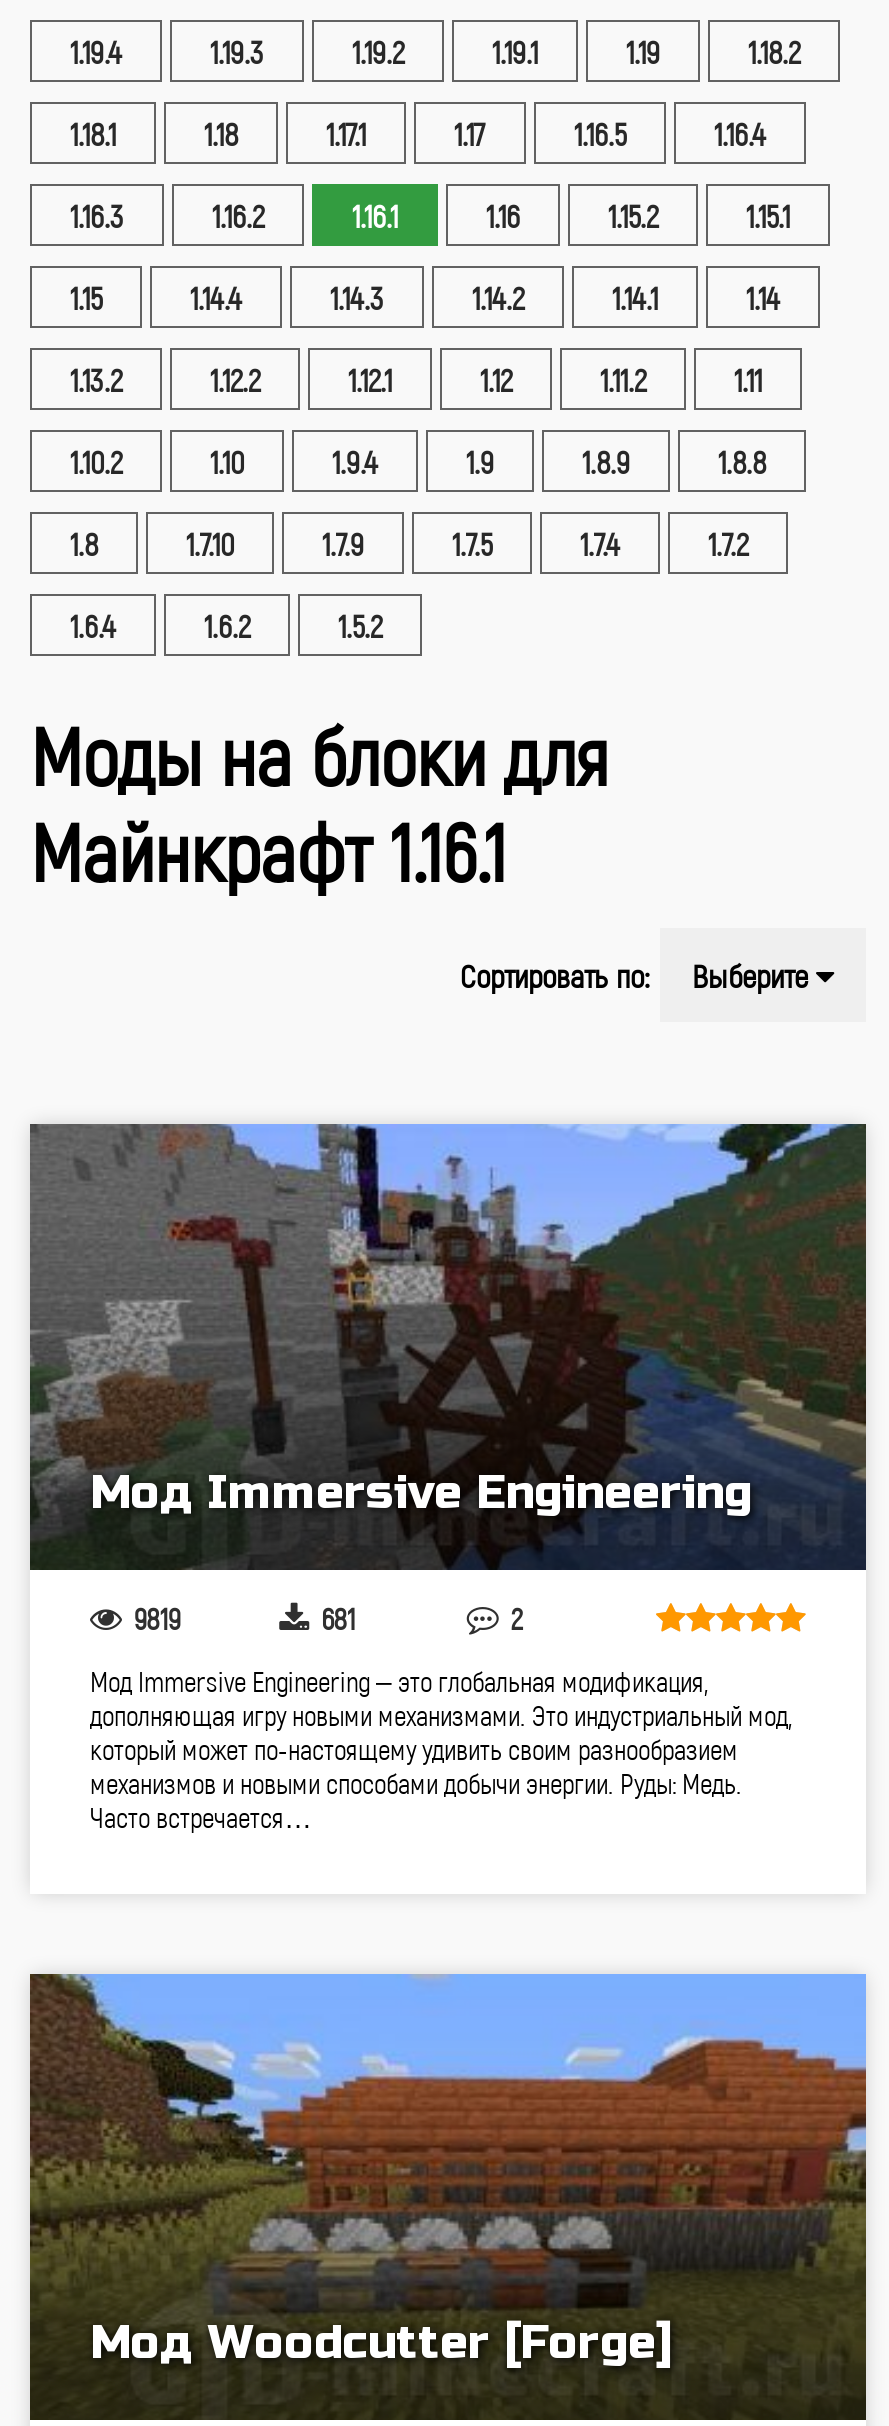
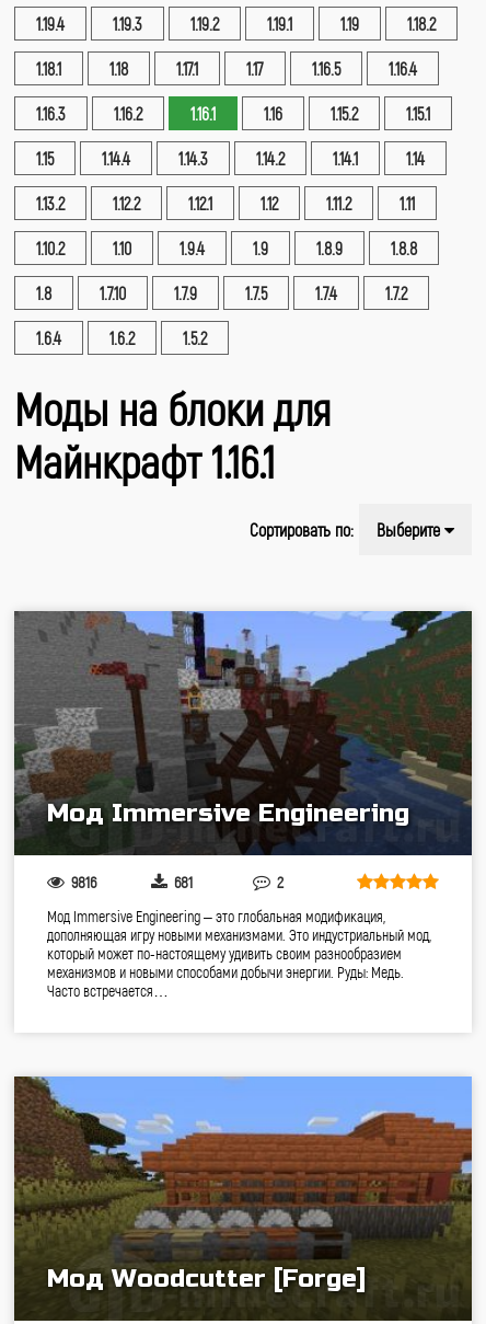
[134,1600,180,1636] 9819 -> [71,872,96,891] 9816

